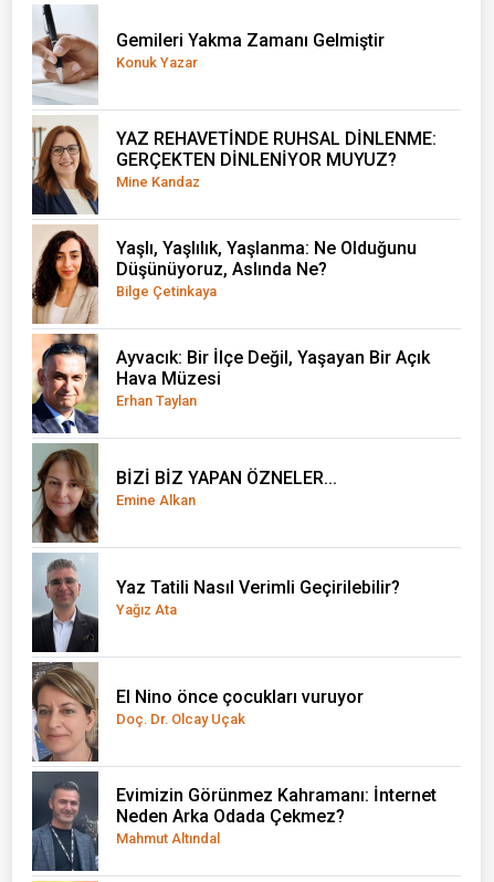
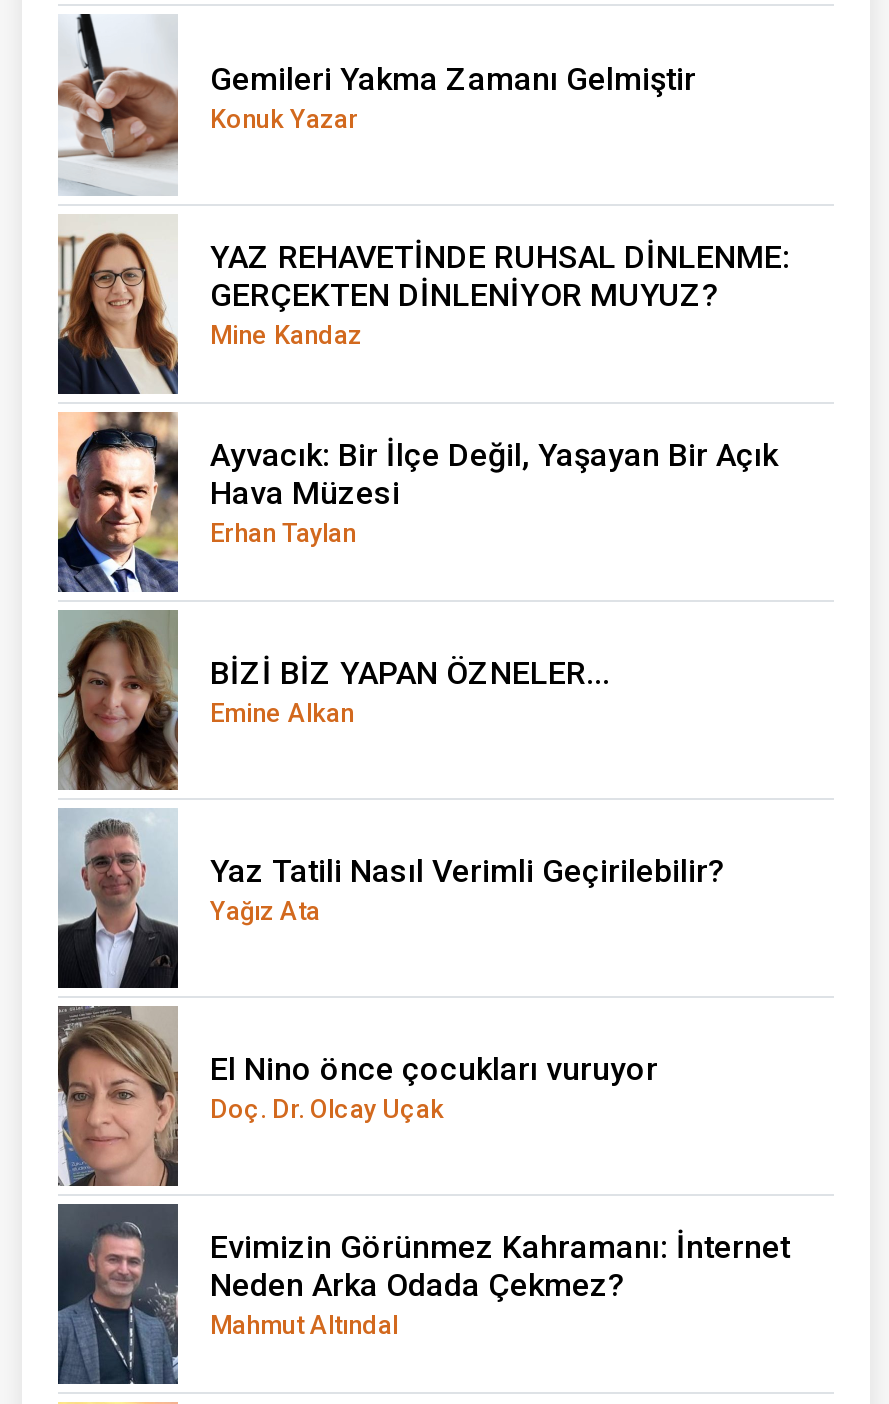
[31,229,417,324] [image] | Yaşlı, Yaşlılık, Yaşlanma: Ne Olduğunu | Düşünüyoruz, Aslında Ne? | Bilge Çetinkaya -> none

